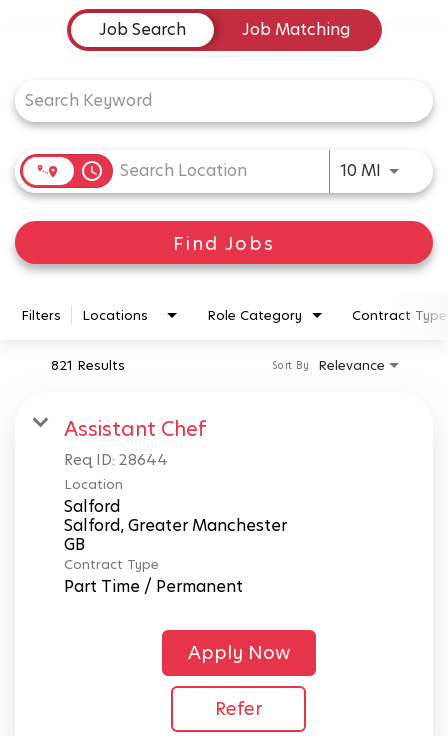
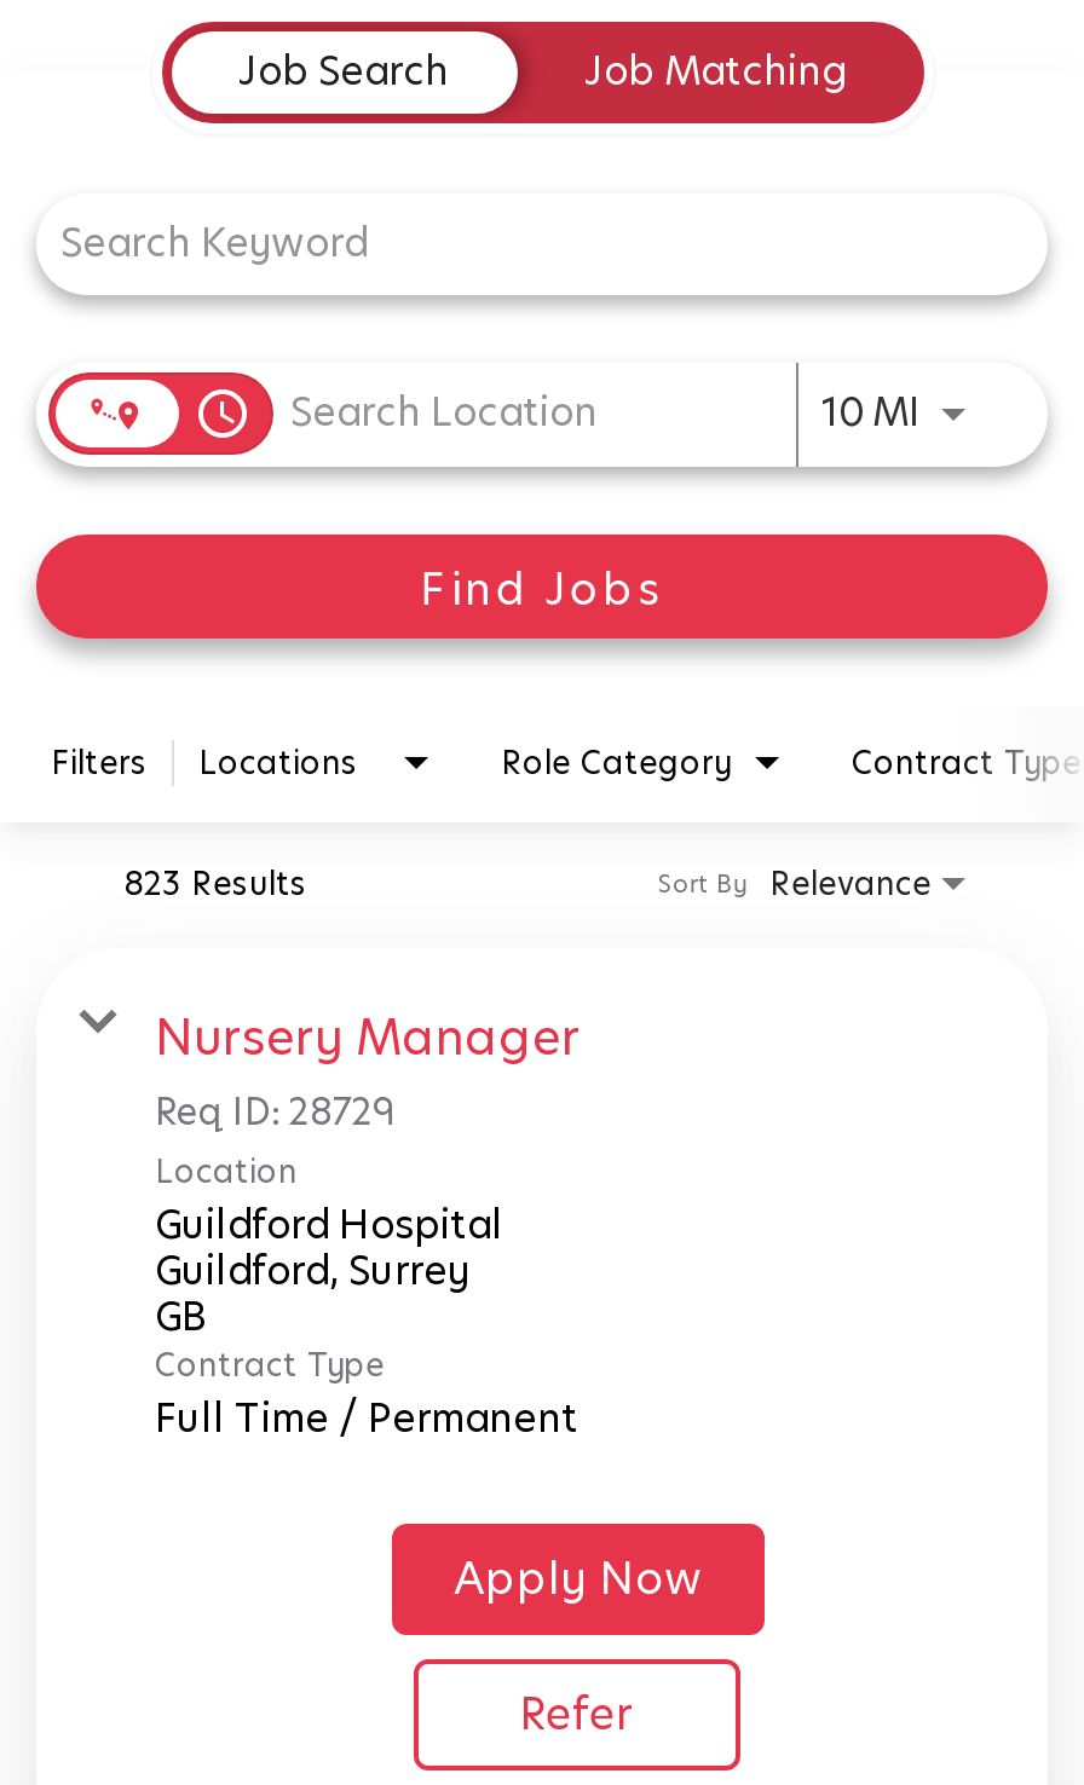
[51,356,125,375] 821 Results -> [123,860,307,906] 823 Results
[64,415,206,470] Assistant Chef | Req ID: 28644 -> [155,1003,581,1136] Nursery Manager | Req ID: 28729
[64,495,287,537] Salford | Salford, Greater Manchester -> [155,1197,503,1298] Guildford Hospital | Guildford, Surrey
[64,575,243,598] Part Time / Permanent -> [155,1390,578,1446] Full Time / Permanent

